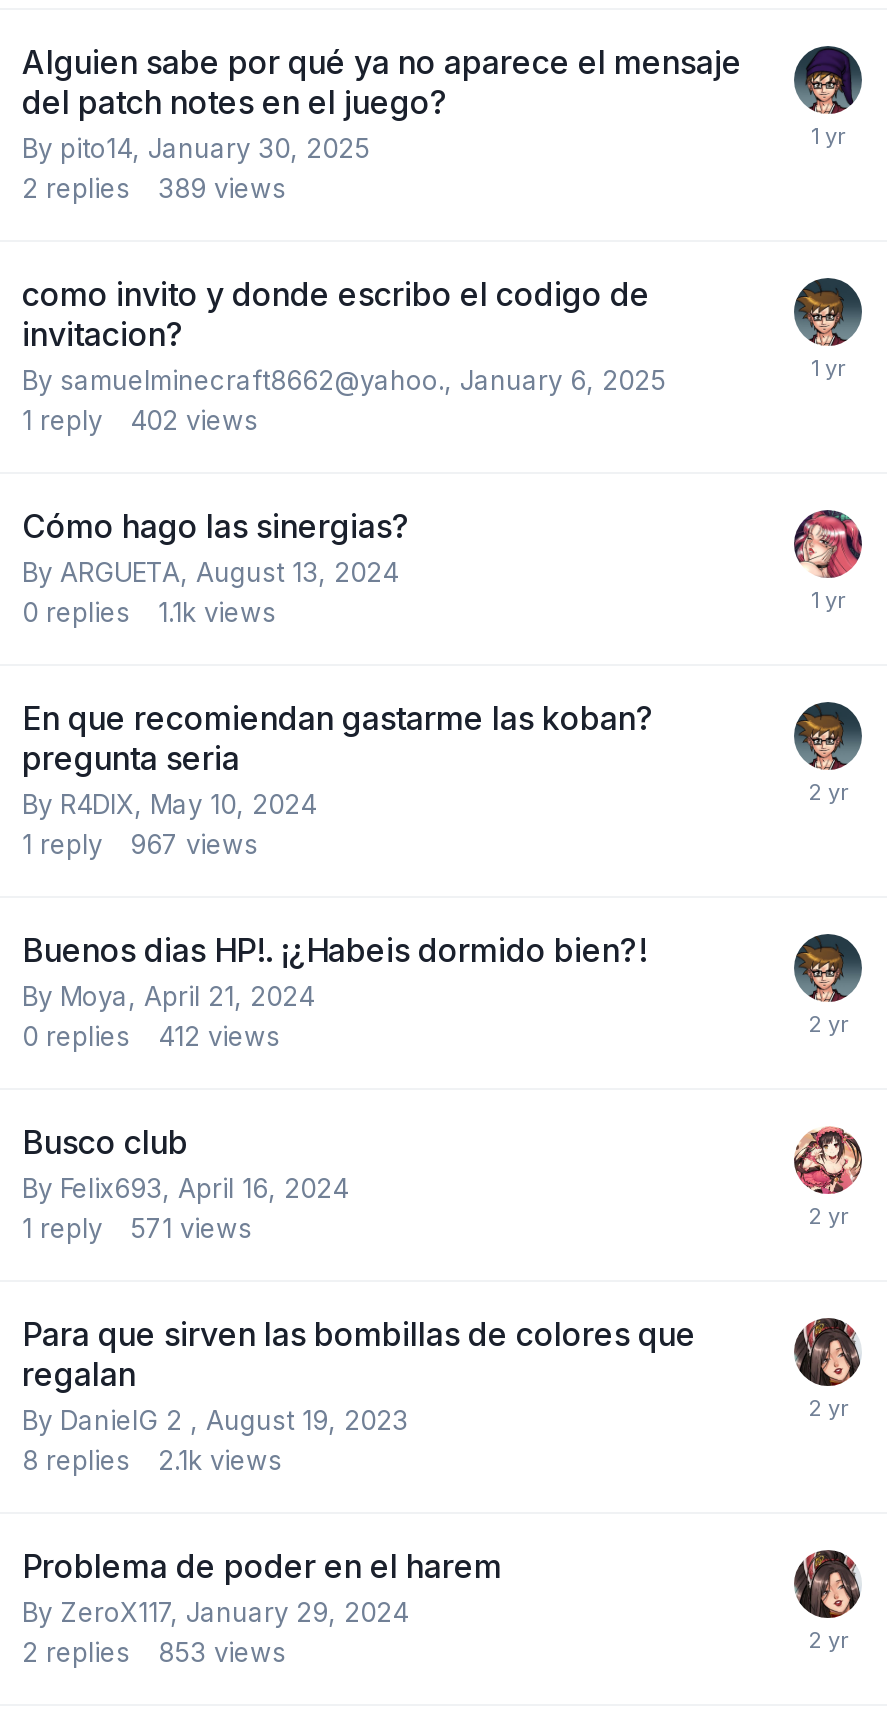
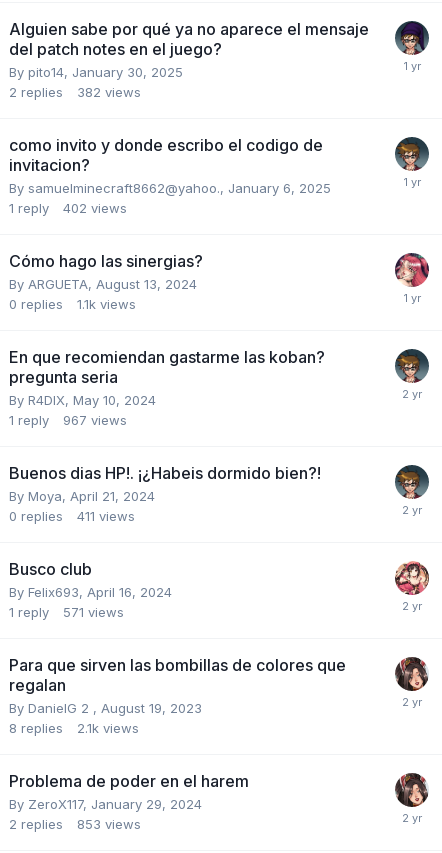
[22,172,286,204] 2 replies 389 views -> [9,84,141,100] 2 replies 382 views
[22,1020,280,1052] 0 replies 412 views -> [9,508,135,524] 0 replies 411 views

